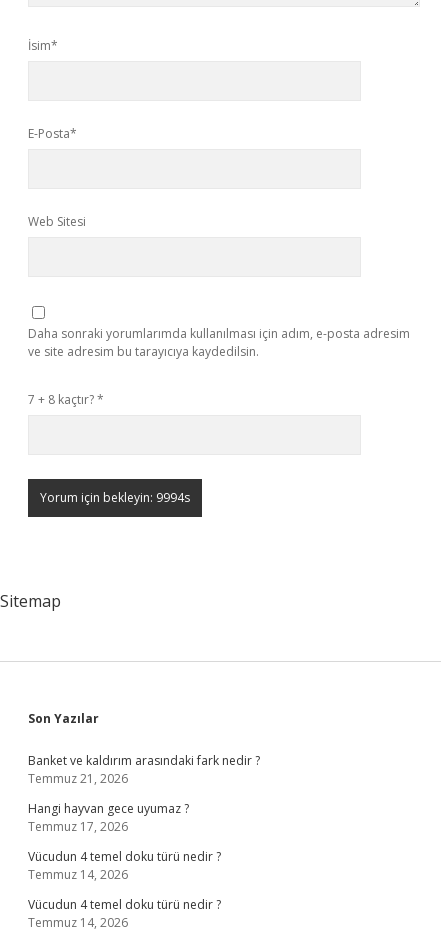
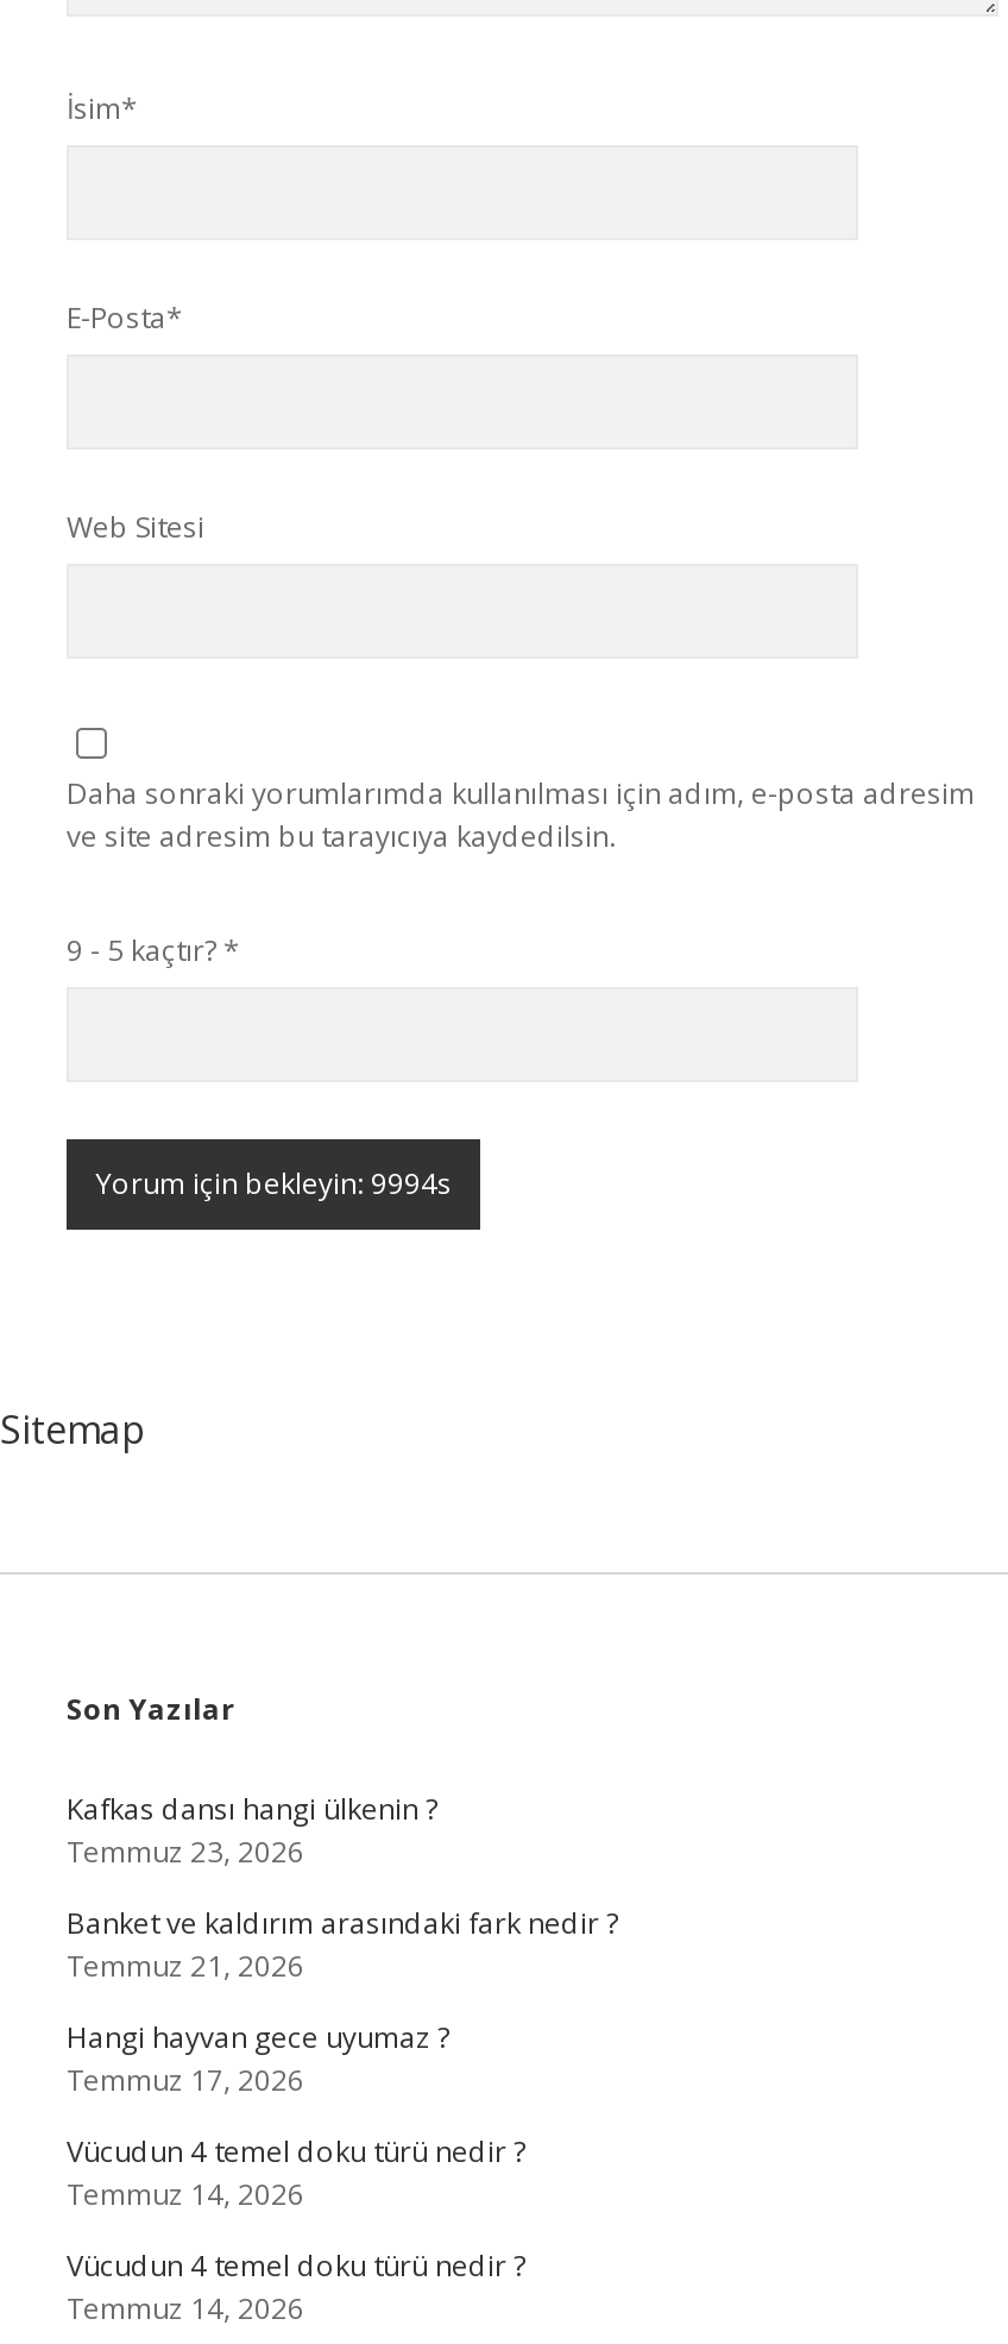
[28,391,104,408] 7 + 8 kaçtır? * -> [67,930,240,970] 9 - 5 kaçtır? *
none -> [67,1789,437,1872] Kafkas dansı hangi ülkenin ? | Temmuz 23, 2026

